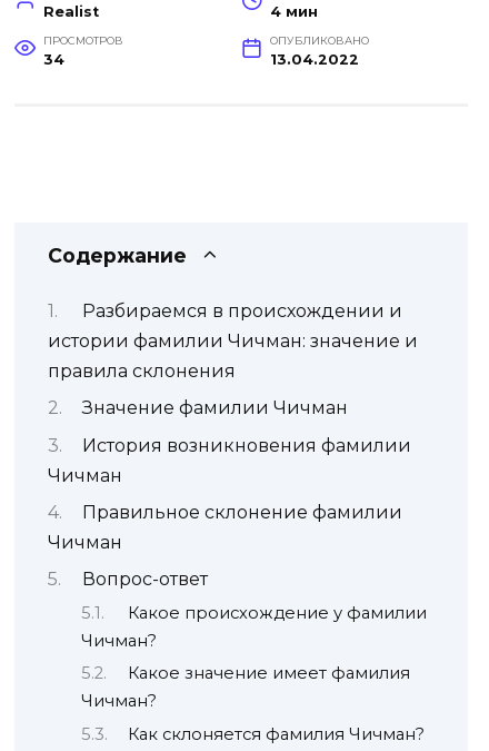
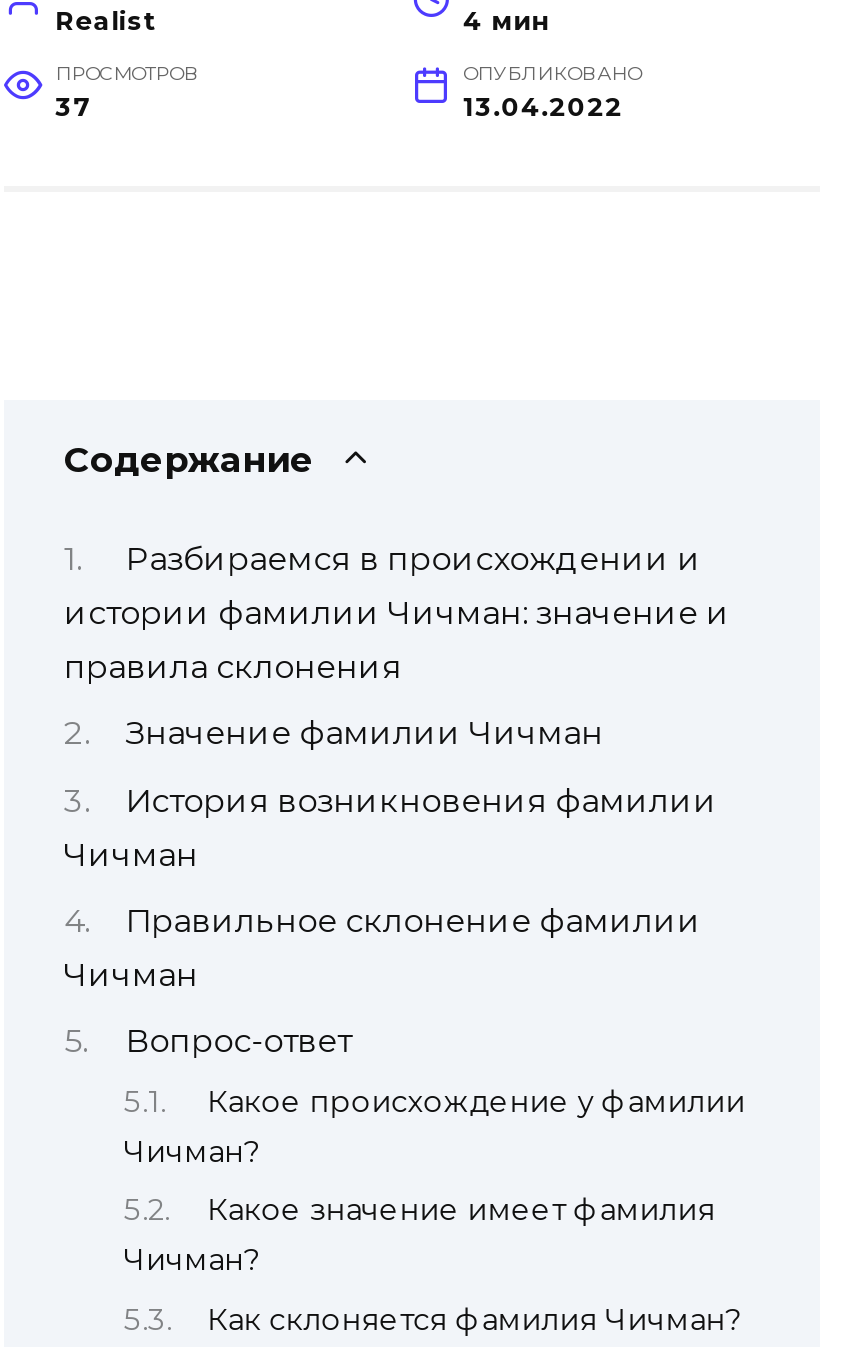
[43,52,64,68] 34 -> [55,93,91,123] 37

